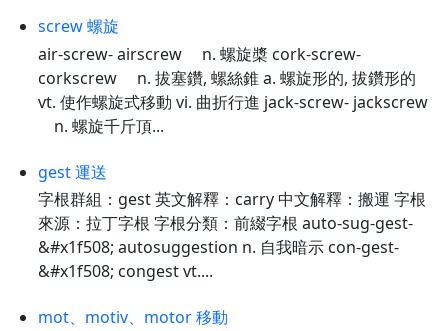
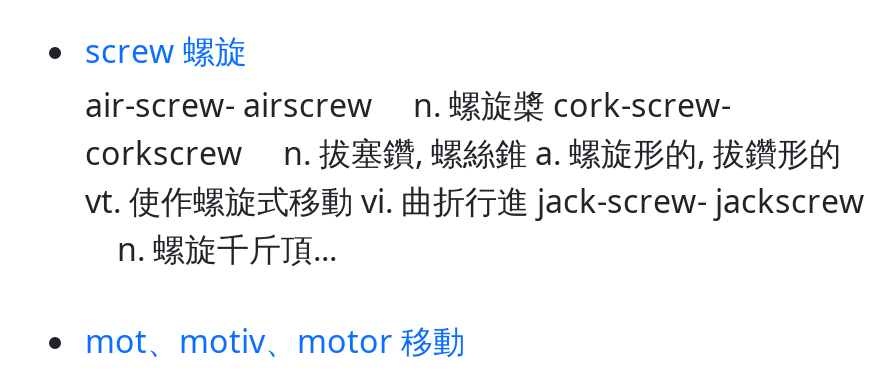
[38,161,426,282] gest 運送 | 字根群組：gest 英文解釋：carry 中文解釋：搬運 字根 | 來源：拉丁字根 字根分類：前綴字根 auto-sug-gest- | &#x1f508; autosuggestion n. 自我暗示 con-gest- | &#x1f508; congest vt.... -> none

